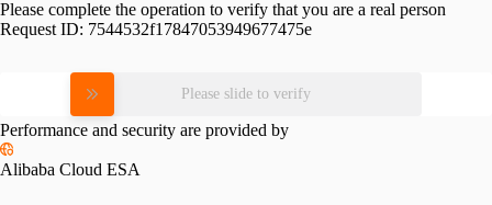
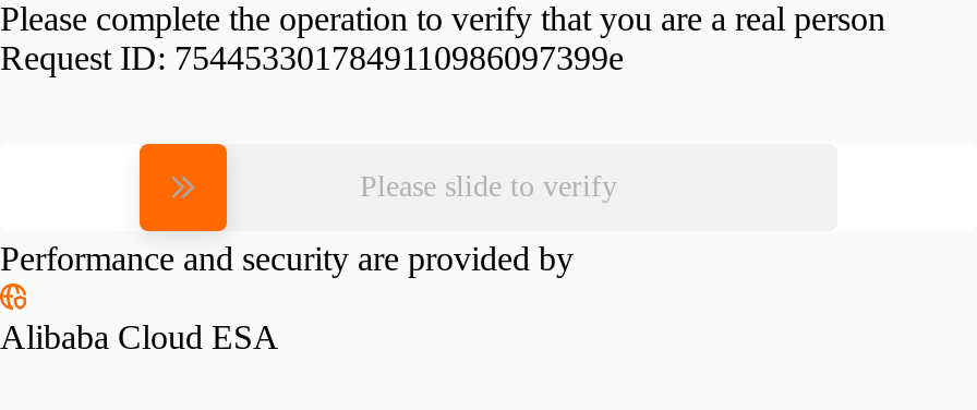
[0,20,312,38] Request ID: 7544532f17847053949677475e -> [0,39,624,76] Request ID: 7544533017849110986097399e

